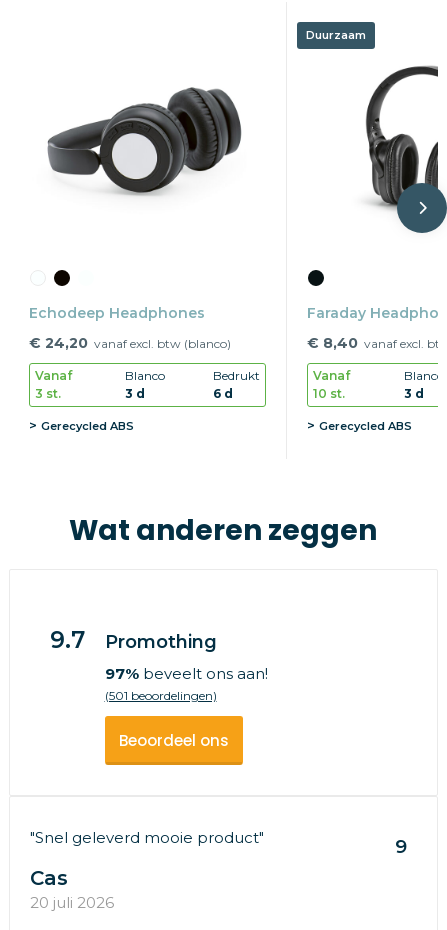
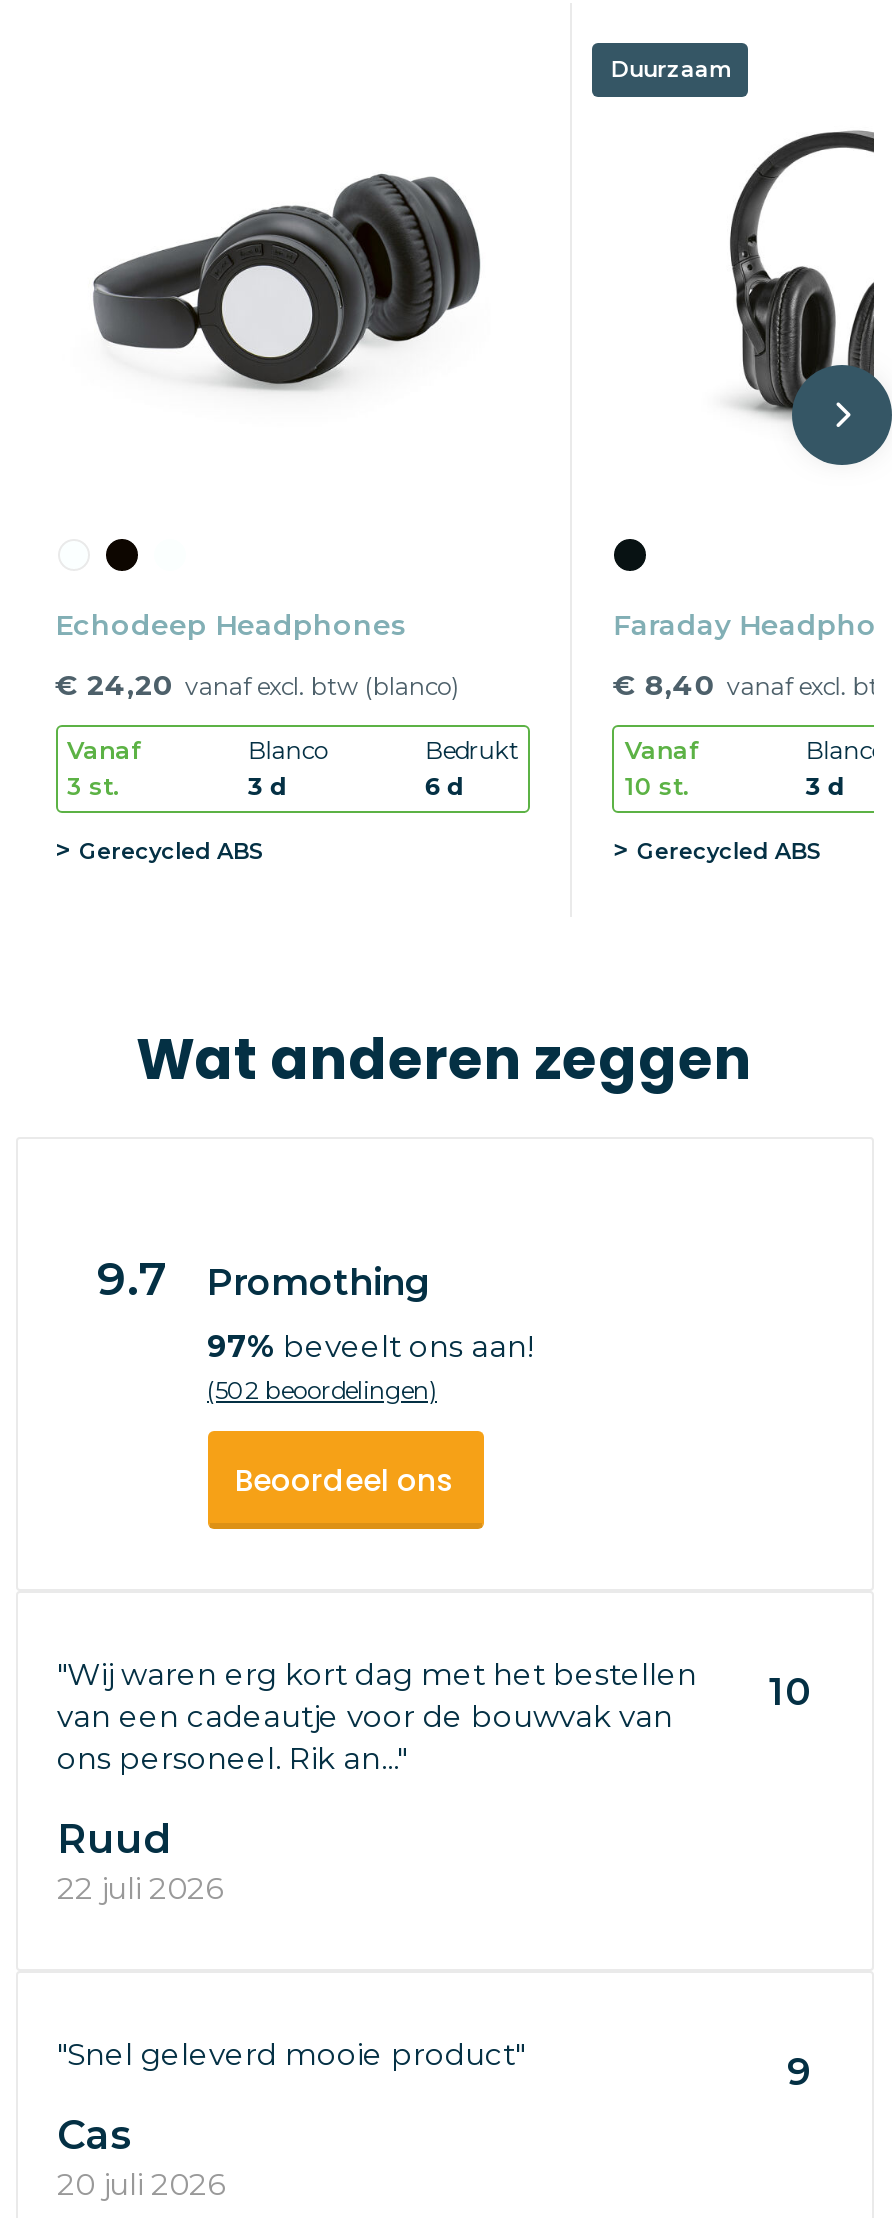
[104,688,216,703] (501 beoordelingen) -> [207,1375,437,1405] (502 beoordelingen)
none -> [57,1655,697,1777] "Wij waren erg kort dag met het bestellen | van een cadeautje voor de bouwvak van | ons personeel. Rik an..."
none -> [57,1669,811,1907] 10 | Ruud | 22 juli 2026

